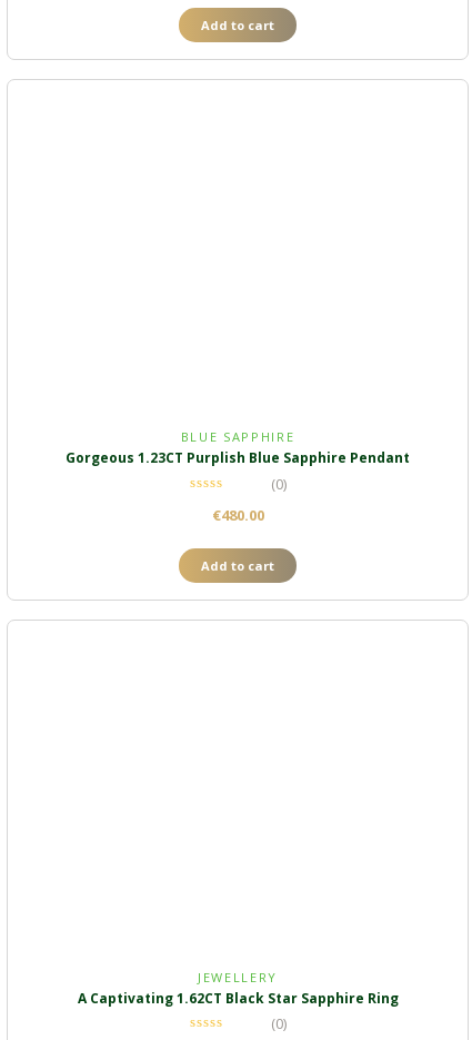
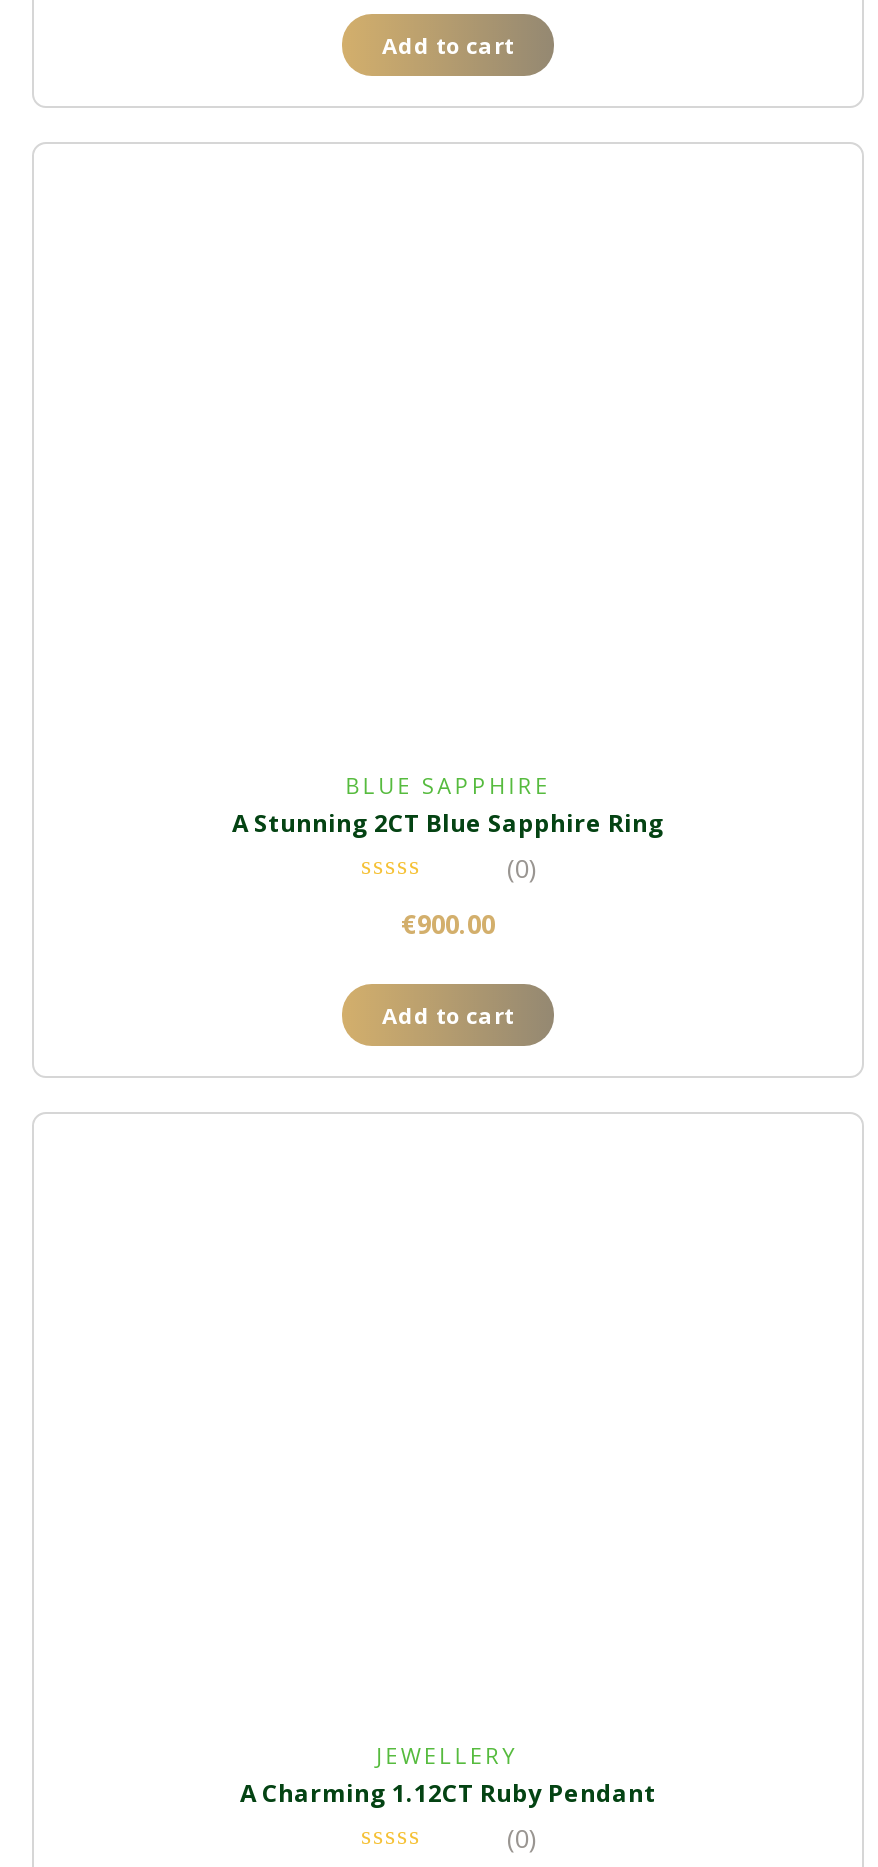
[66,448,410,467] Gorgeous 1.23CT Purplish Blue Sapphire Pendant -> [232,804,664,838] A Stunning 2CT Blue Sapphire Ring
[212,504,264,524] €480.00 -> [401,905,495,941] €900.00
[77,988,398,1007] A Captivating 1.62CT Black Star Sapphire Ring -> [240,1775,656,1809] A Charming 1.12CT Ruby Pendant

